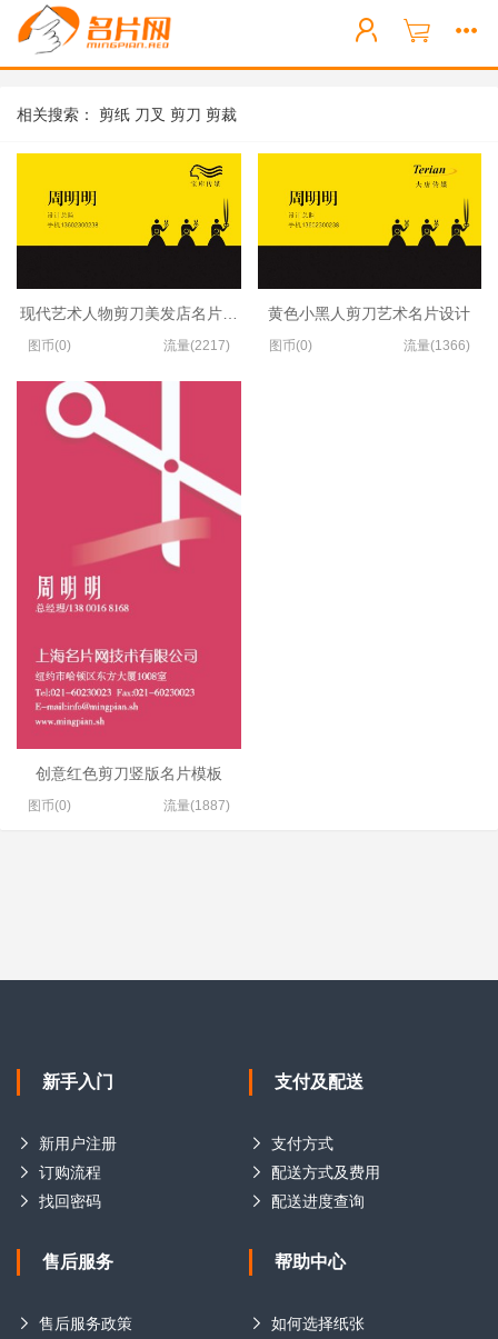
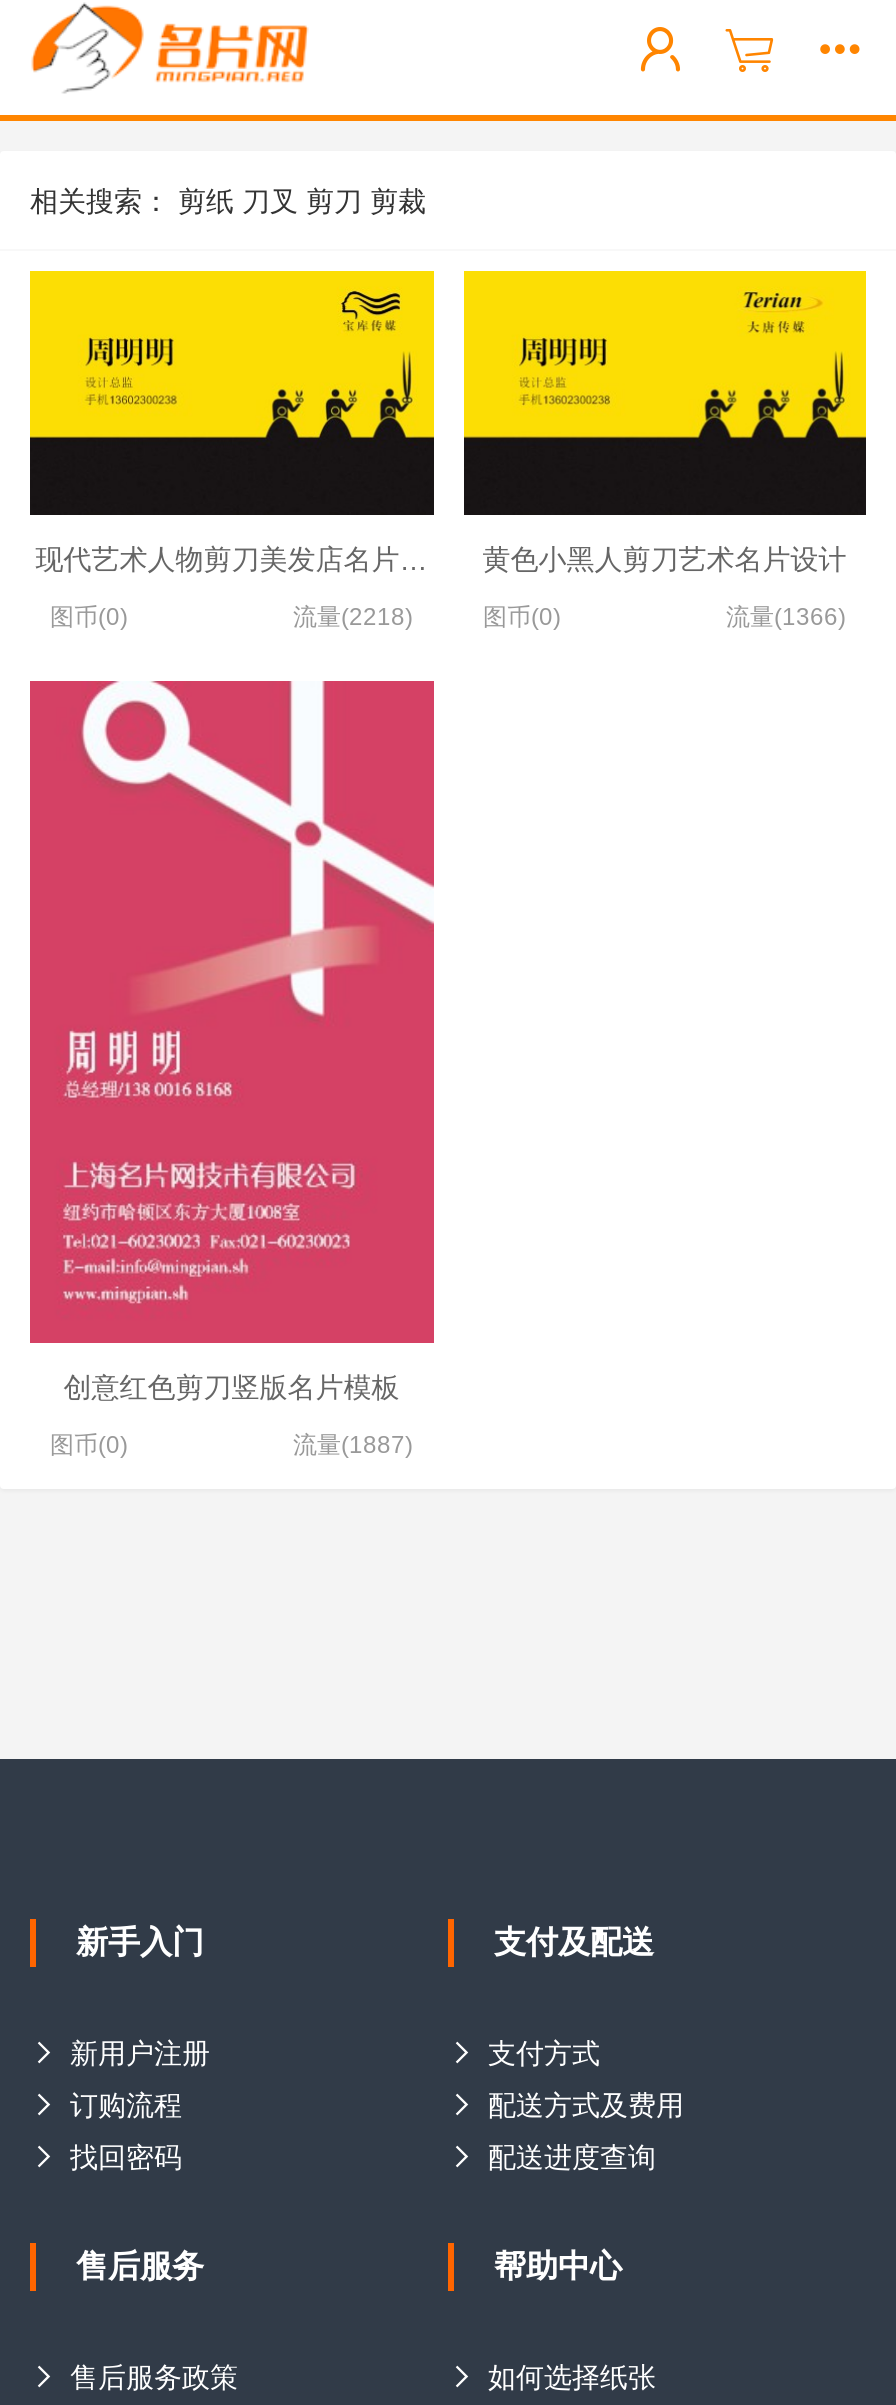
[163,338,230,354] 流量(2217) -> [293,604,413,632] 流量(2218)

